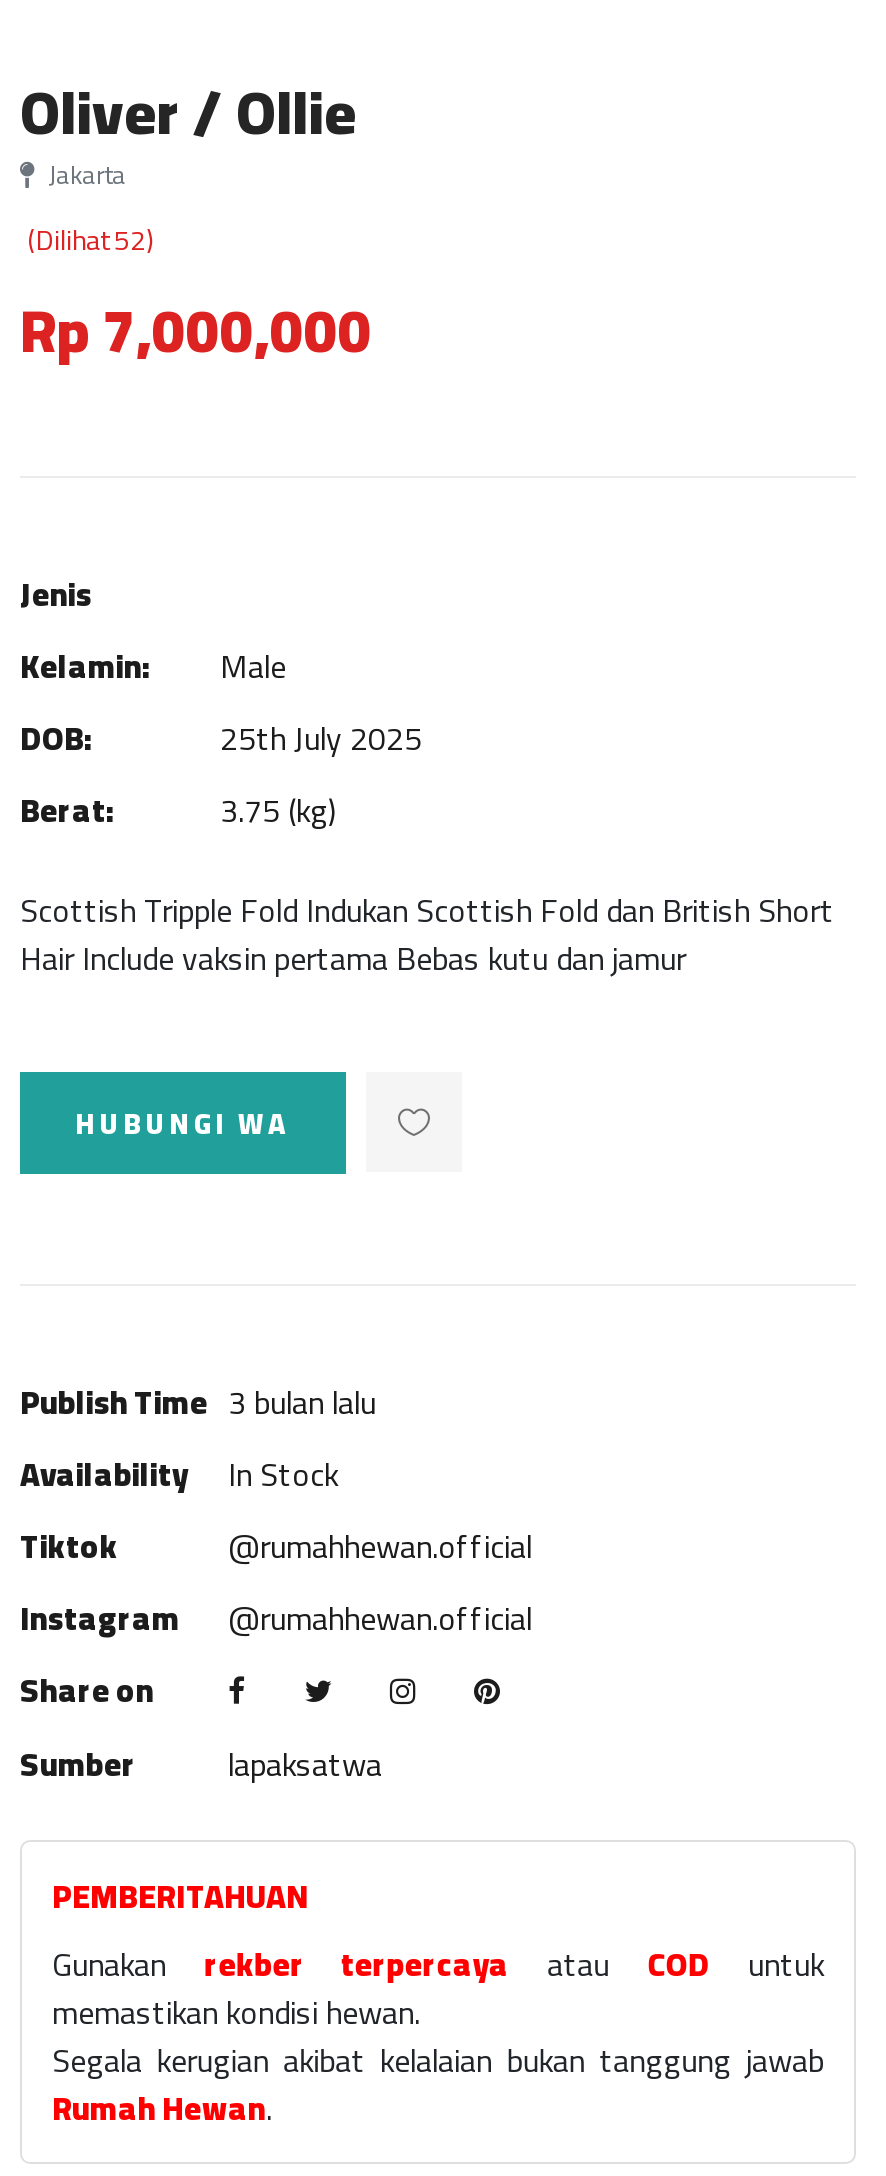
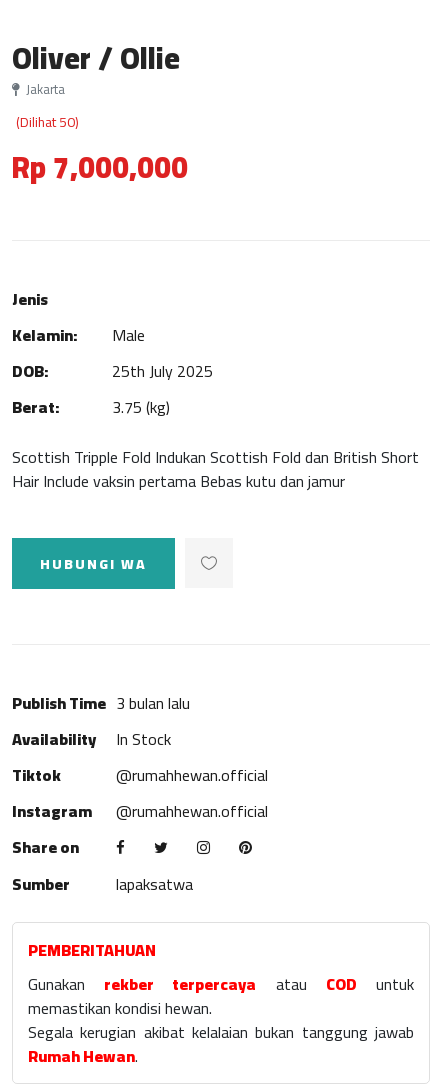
[28,214,154,266] (Dilihat 52) -> [16,109,79,135] (Dilihat 50)

